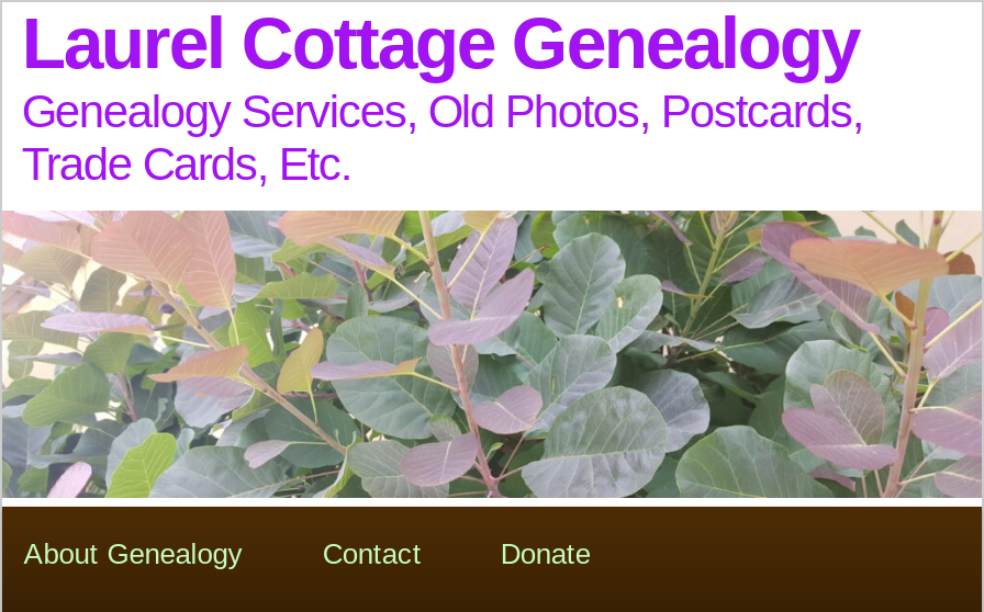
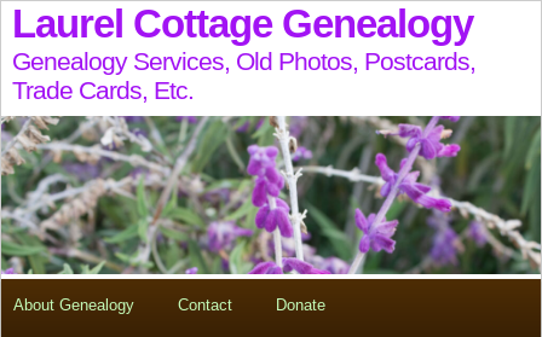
[7,208,977,500] [image] -> [4,115,538,275] [image]

